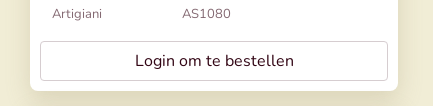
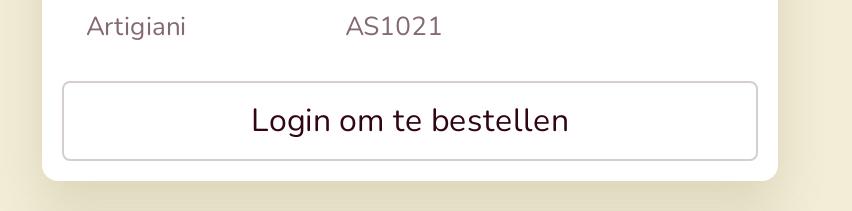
[182,5,231,23] AS1080 -> [345,8,443,44] AS1021

